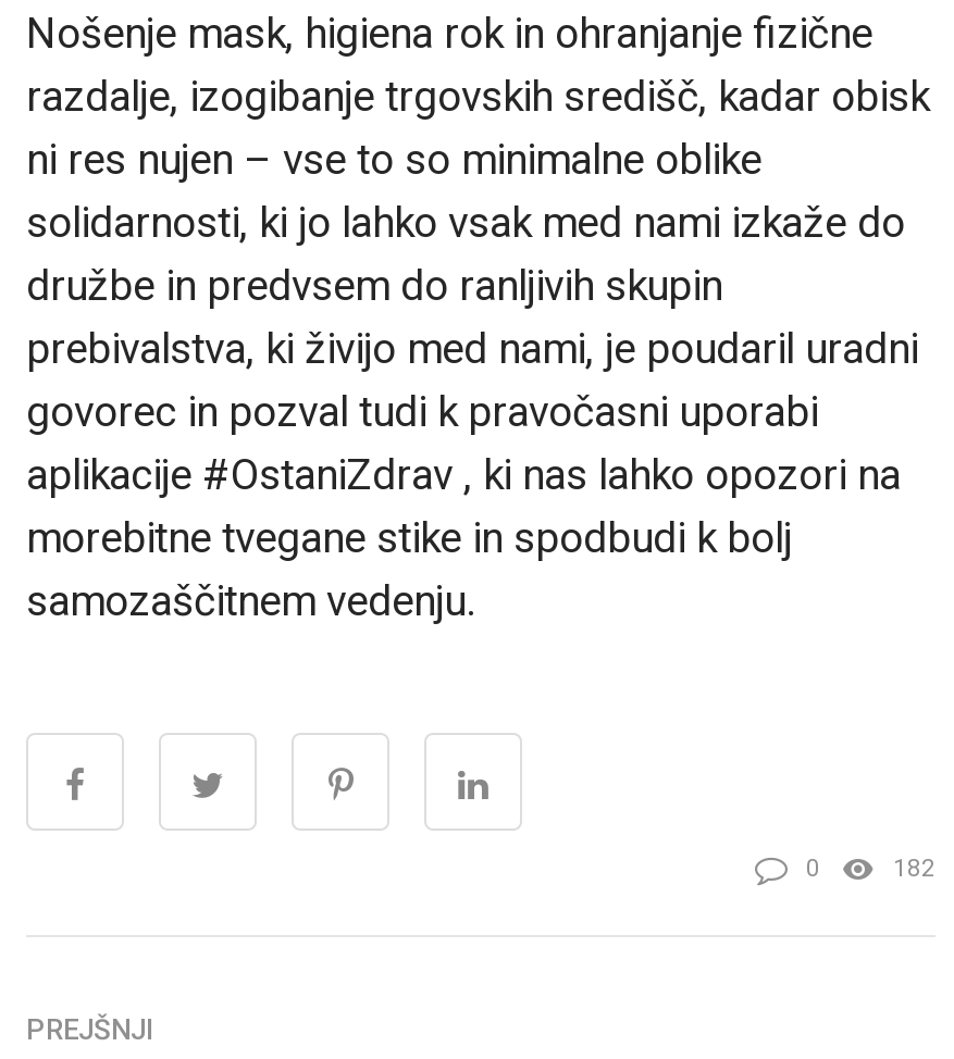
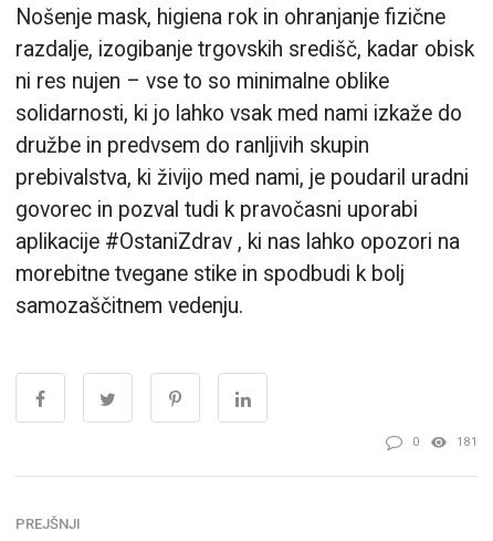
[893,855,936,884] 182 -> [456,435,478,450] 181

